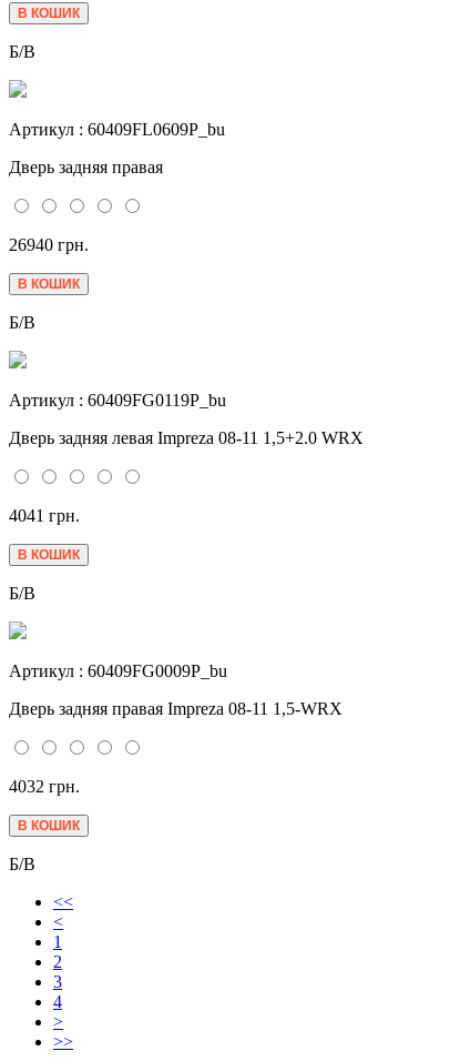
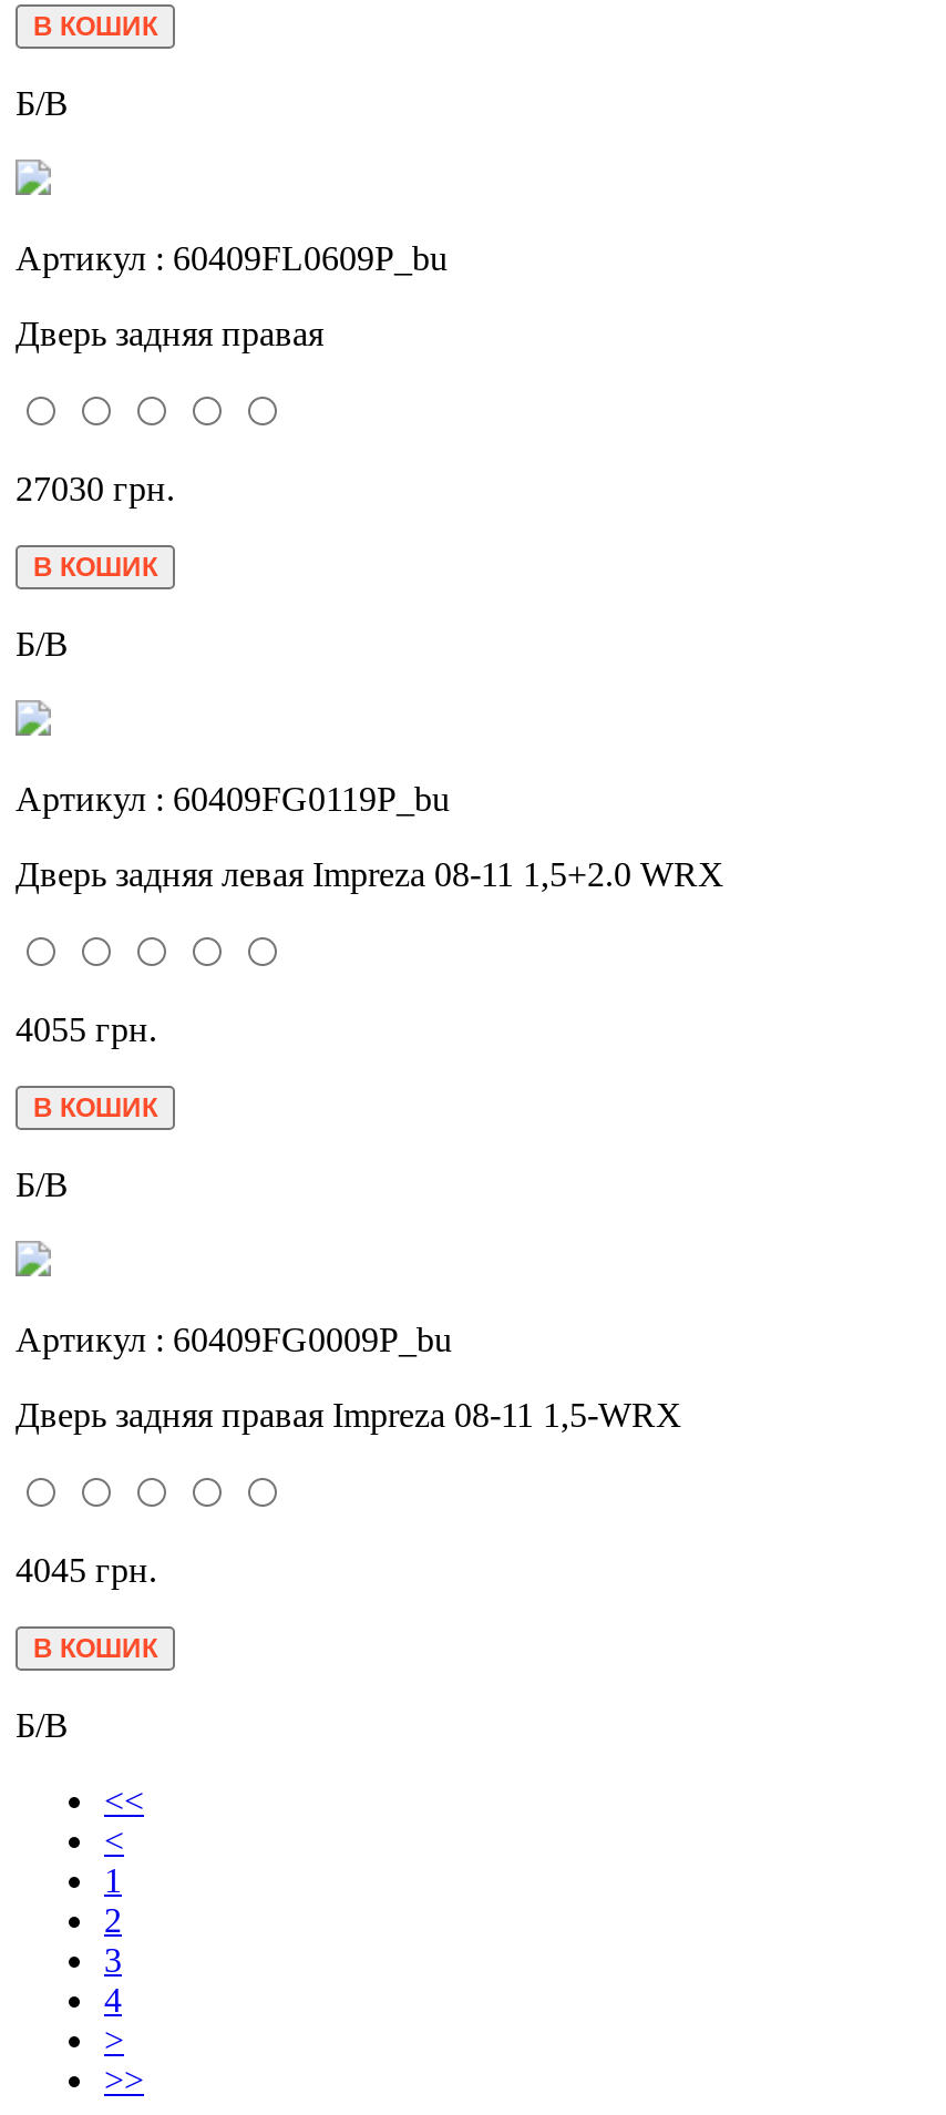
[9,235,89,254] 26940 грн. -> [16,469,175,506] 27030 грн.
[9,506,80,524] 4041 грн. -> [16,1009,157,1047] 4055 грн.
[9,776,80,795] 4032 грн. -> [16,1550,157,1588] 4045 грн.

